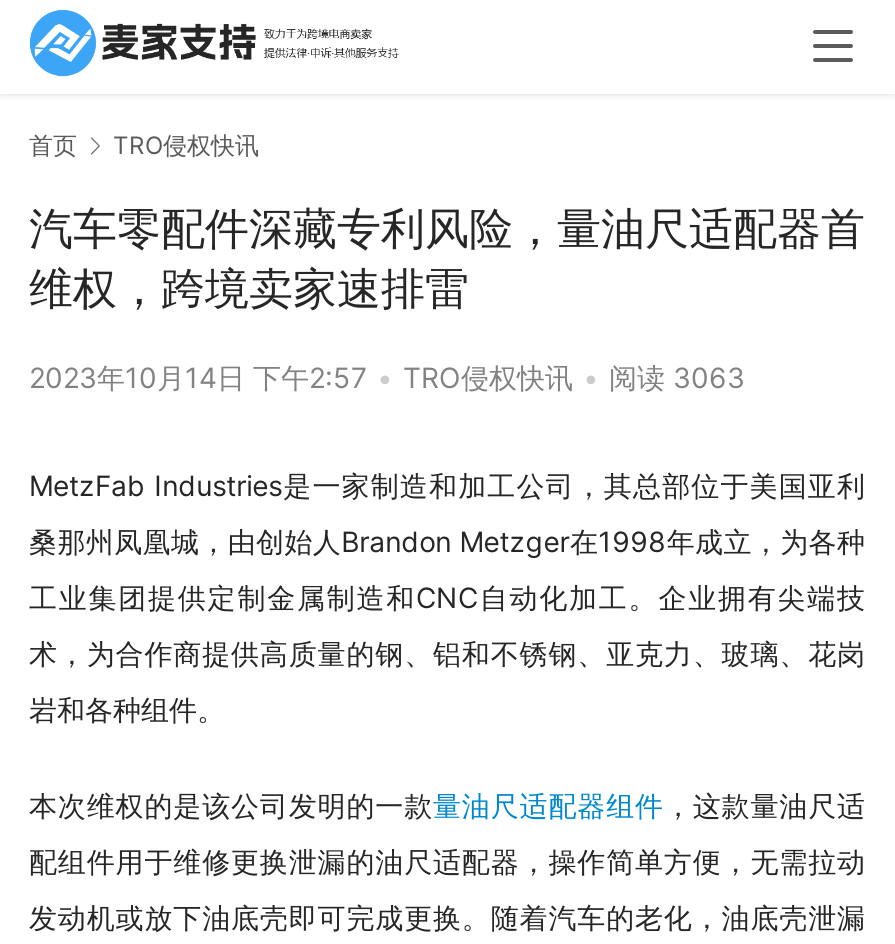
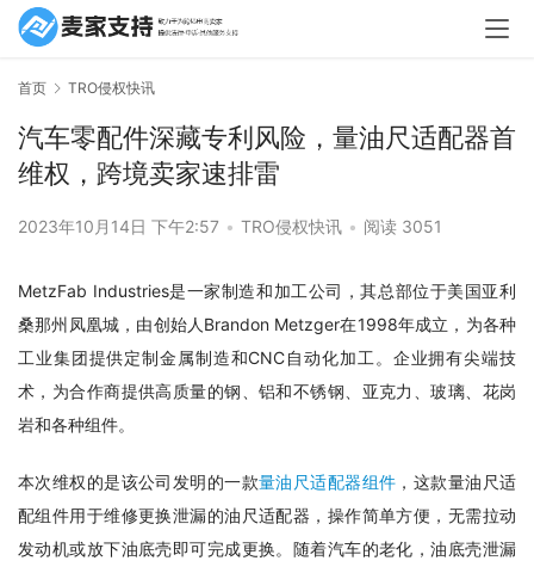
[29,360,745,394] 2023年10月14日 下午2:57 • TRO侵权快讯 • 阅读 3063 -> [18,216,442,237] 2023年10月14日 下午2:57 • TRO侵权快讯 • 阅读 3051

